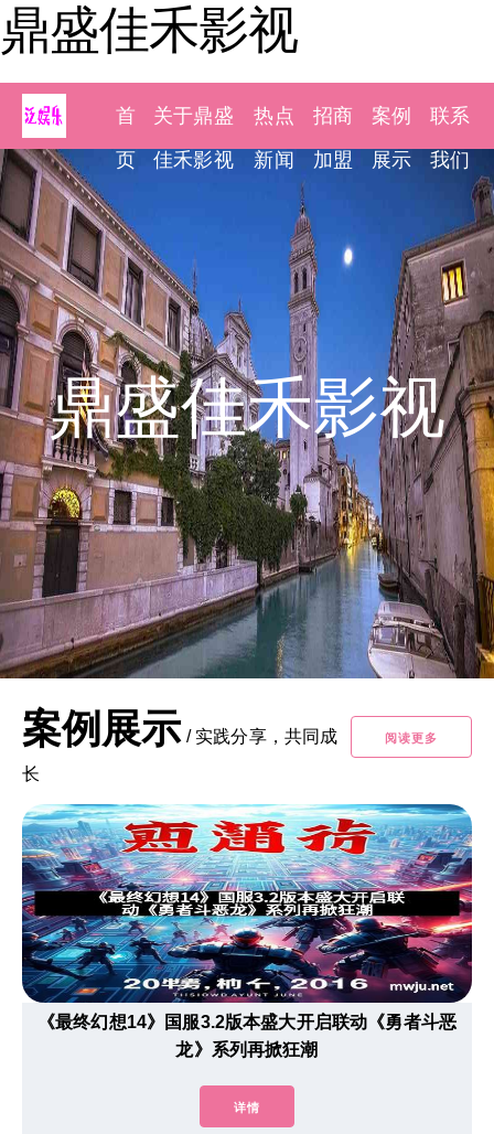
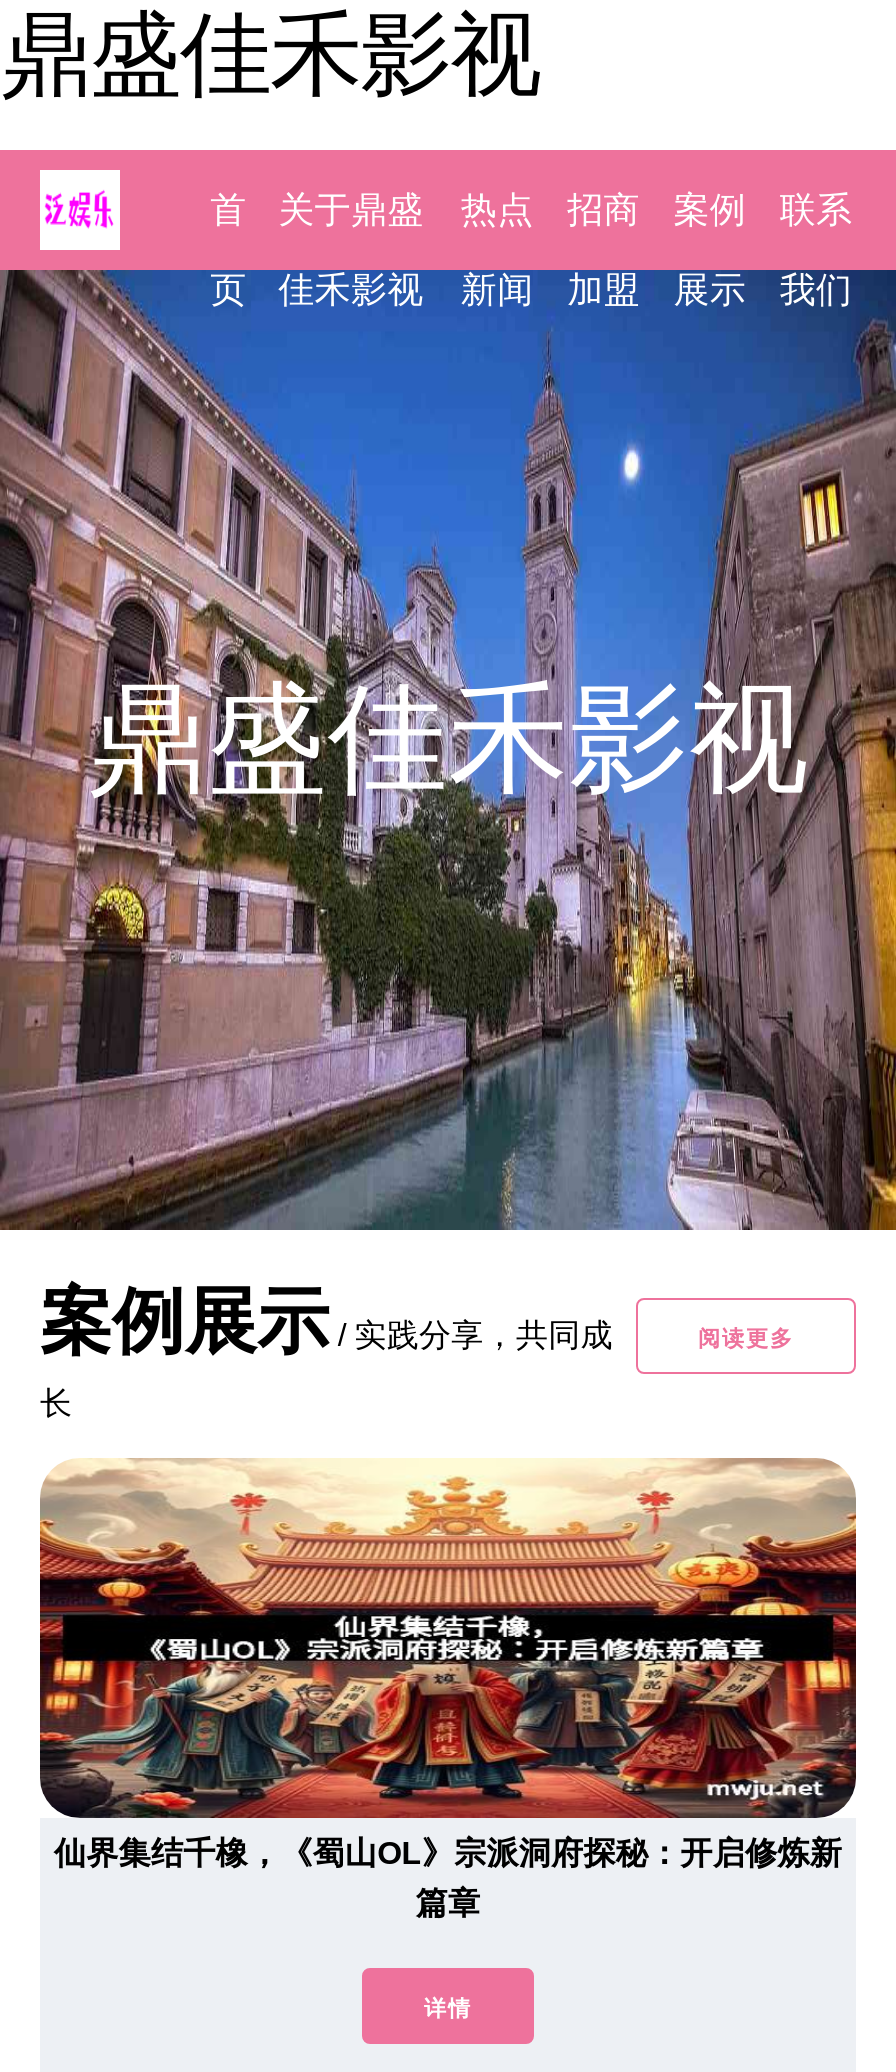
[21,803,473,1031] [image] | 《最终幻想14》国服3.2版本盛大开启联动《勇者斗恶 -> [38,1456,858,1870] [image] | 仙界集结千橡，《蜀山OL》宗派洞府探秘：开启修炼新
[176,1040,318,1059] 龙》系列再掀狂潮 -> [416,1886,480,1920] 篇章

